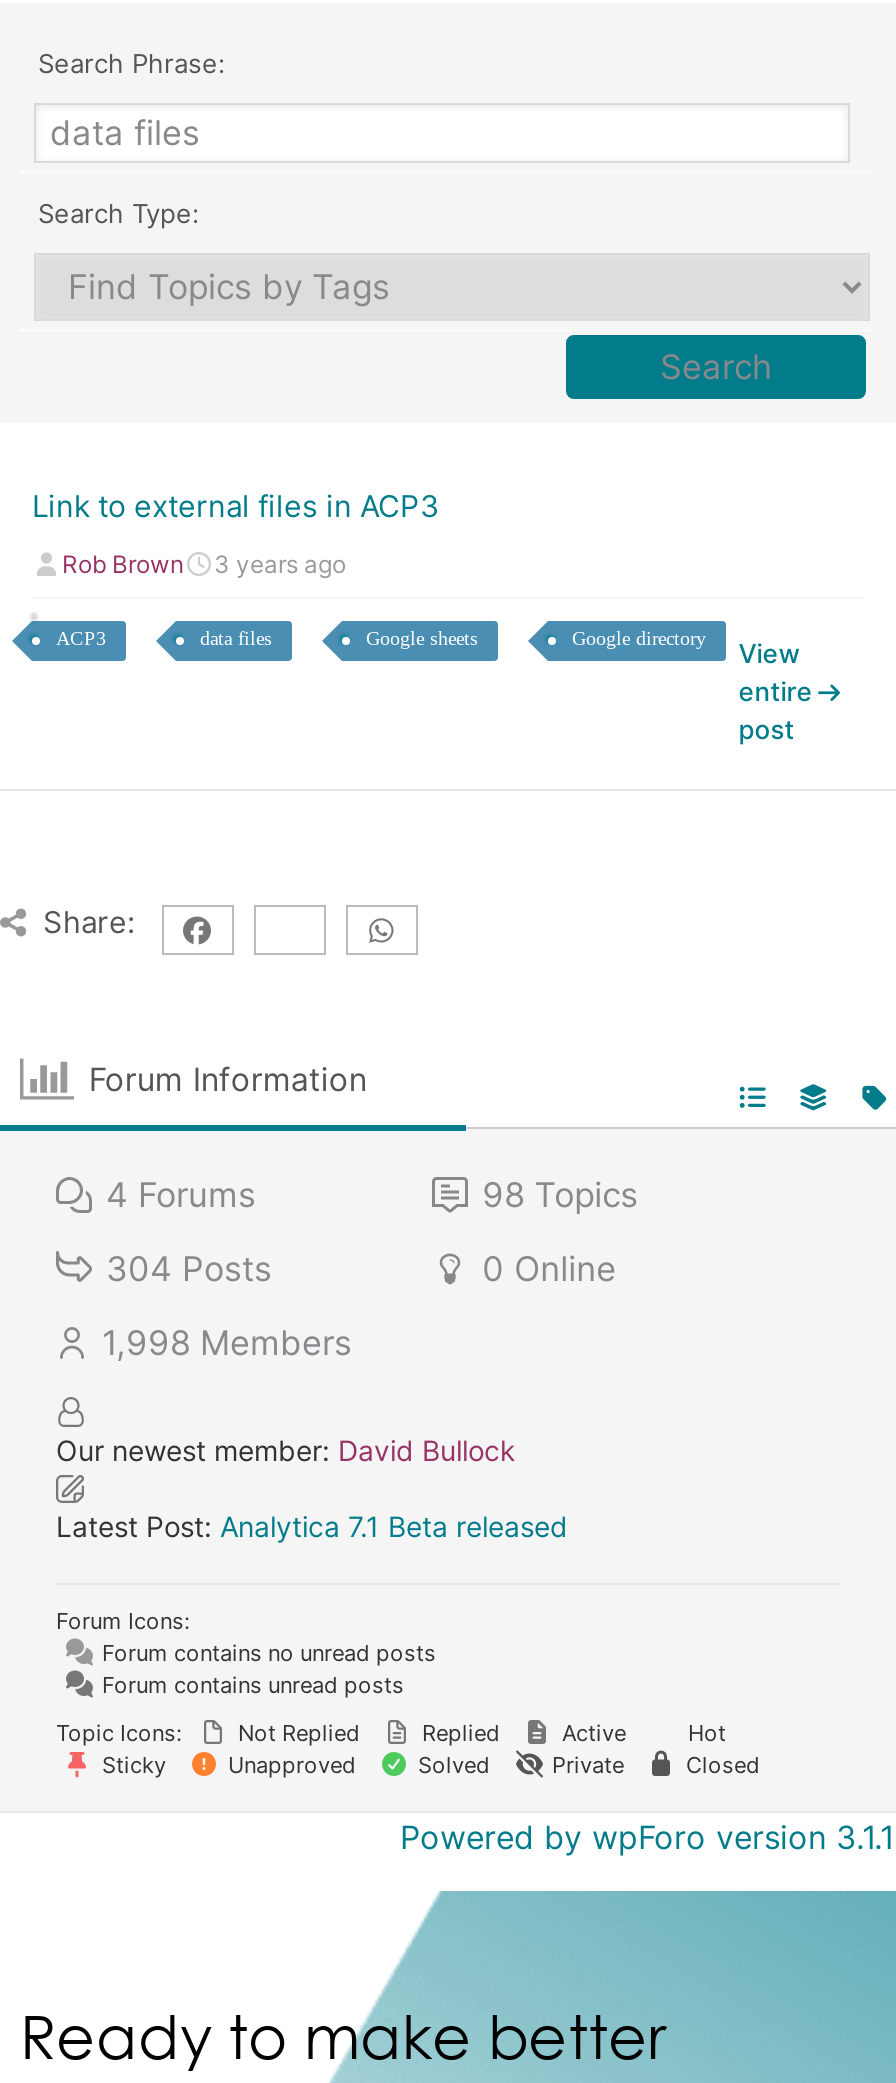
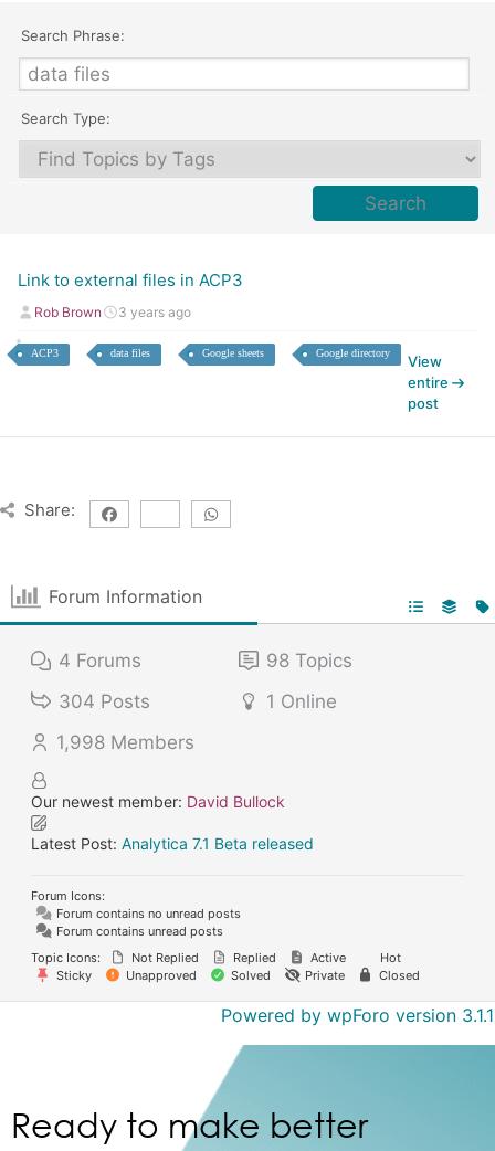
[482,1249,616,1289] 0 Online -> [267,690,337,712] 1 Online

